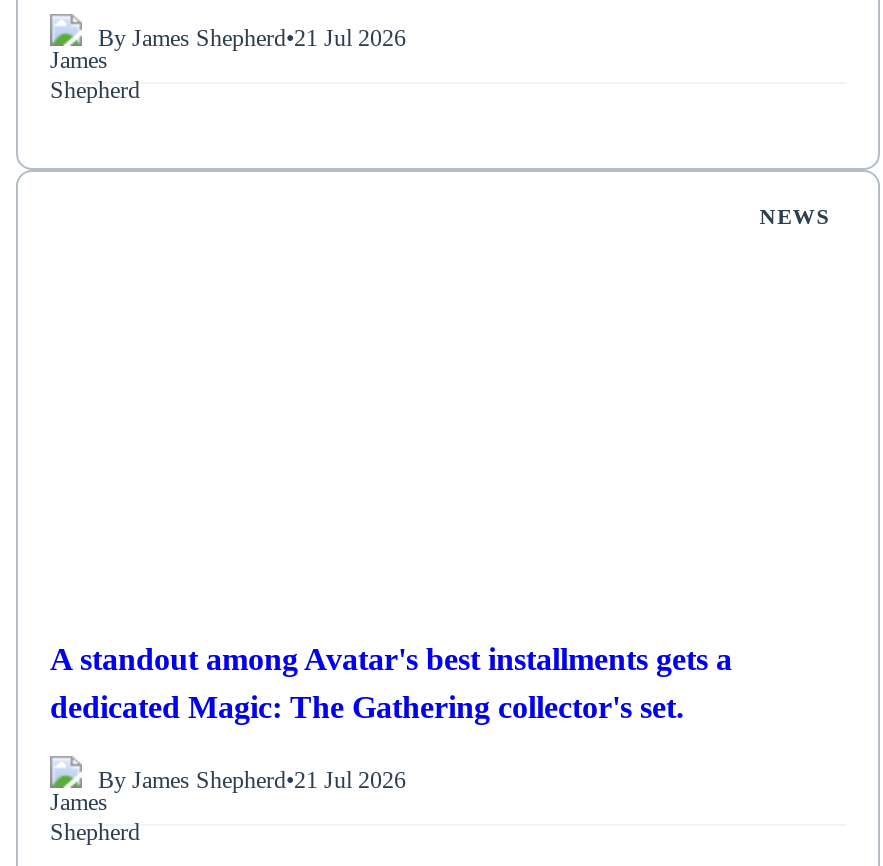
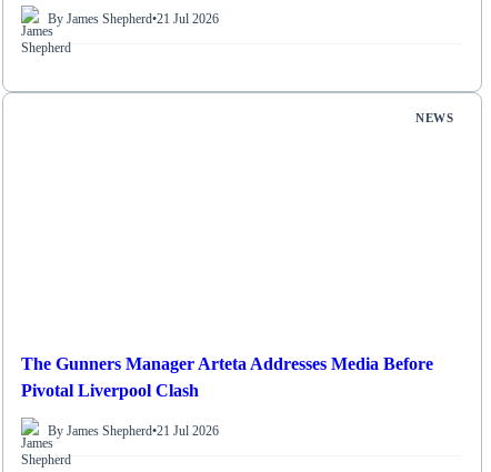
[50,642,732,724] A standout among Avatar's best installments gets a | dedicated Magic: The Gathering collector's set. -> [21,354,433,400] The Gunners Manager Arteta Addresses Media Before | Pivotal Liverpool Clash

